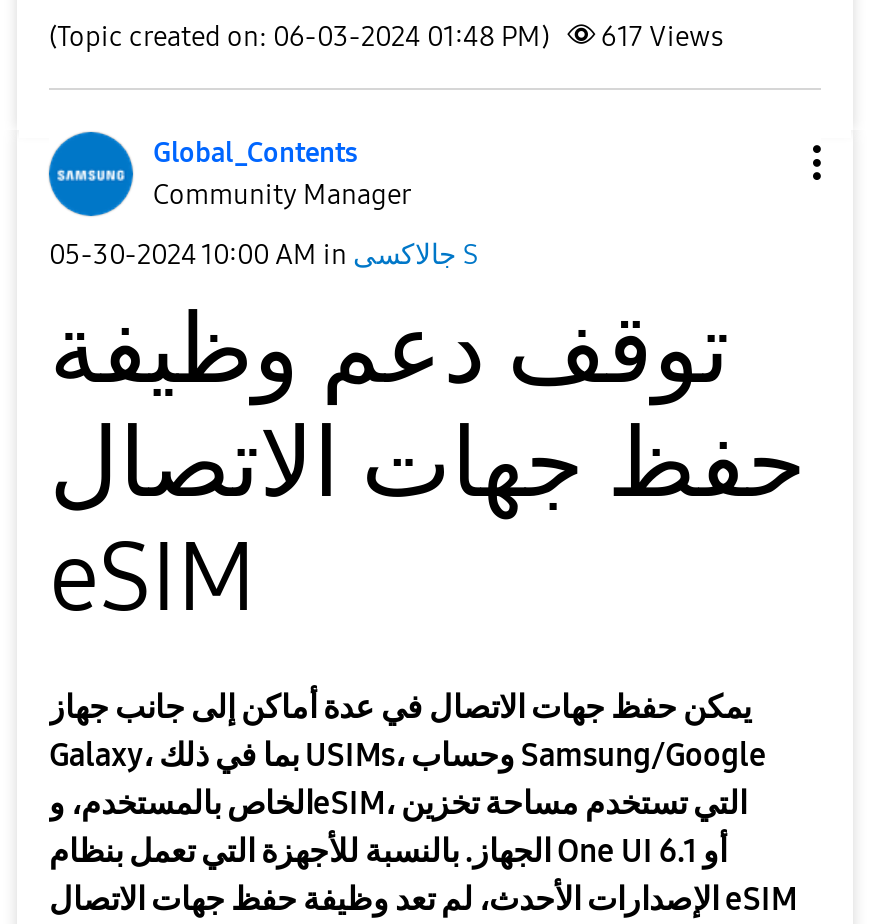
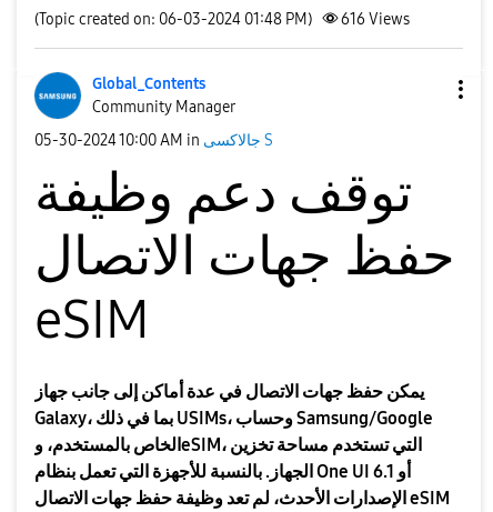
[49,20,723,54] (Topic created on: 06-03-2024 01:48 PM) 617 Views -> [34,10,410,29] (Topic created on: 06-03-2024 01:48 PM) 616 Views

